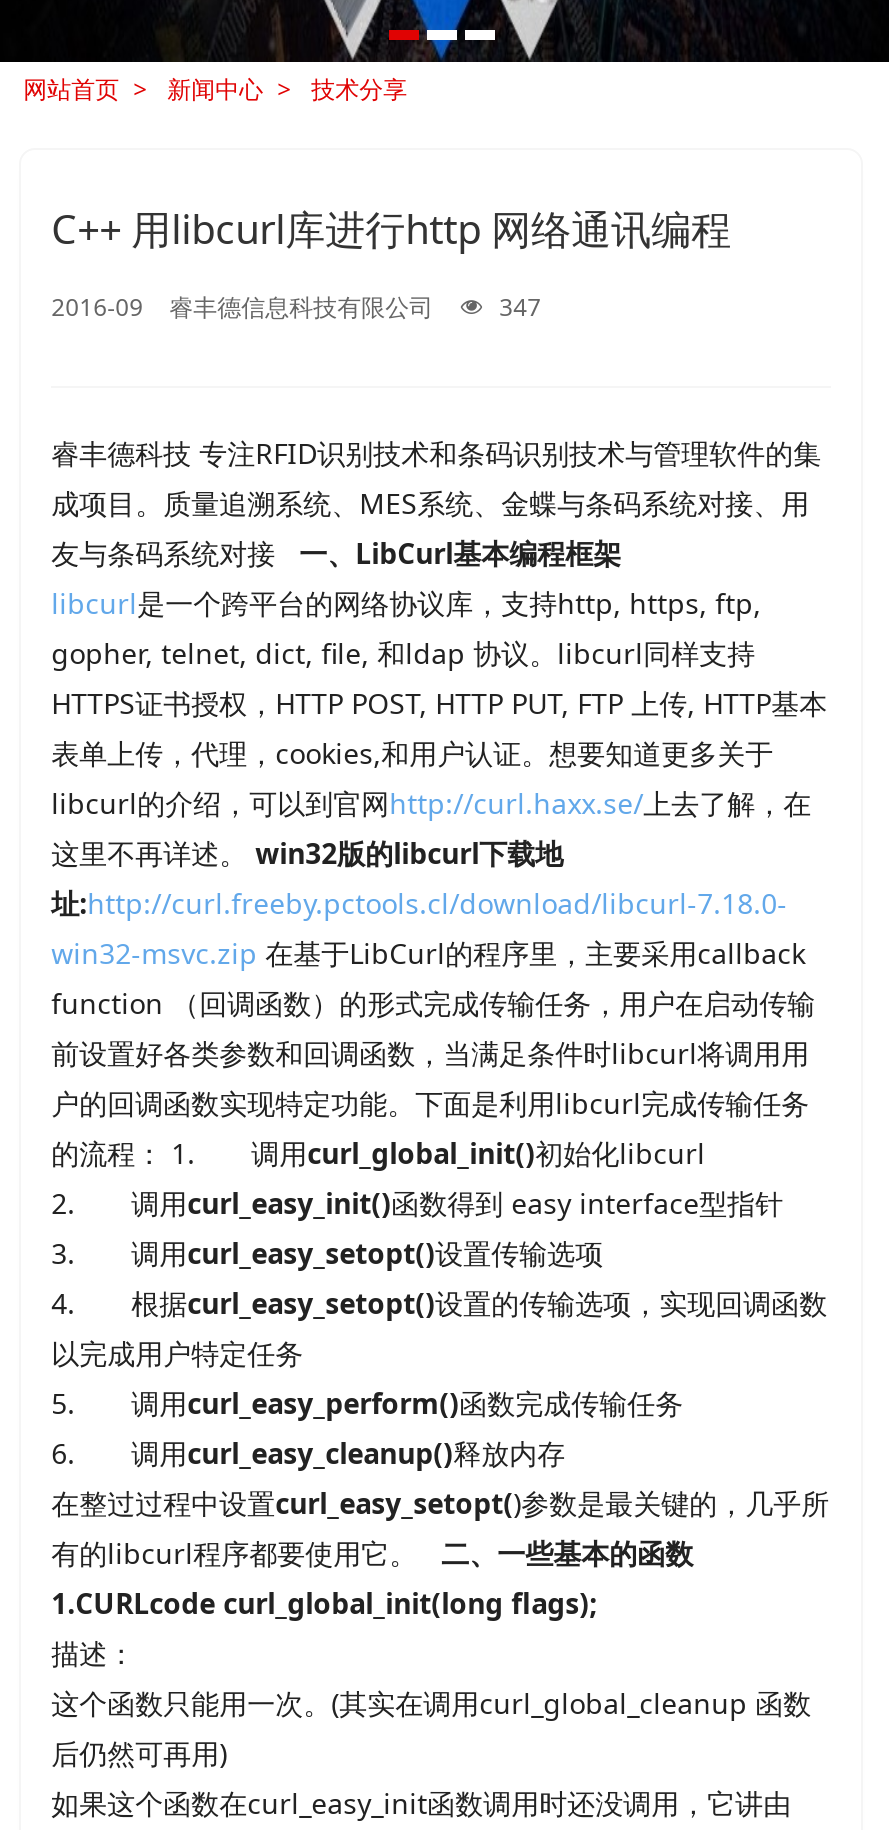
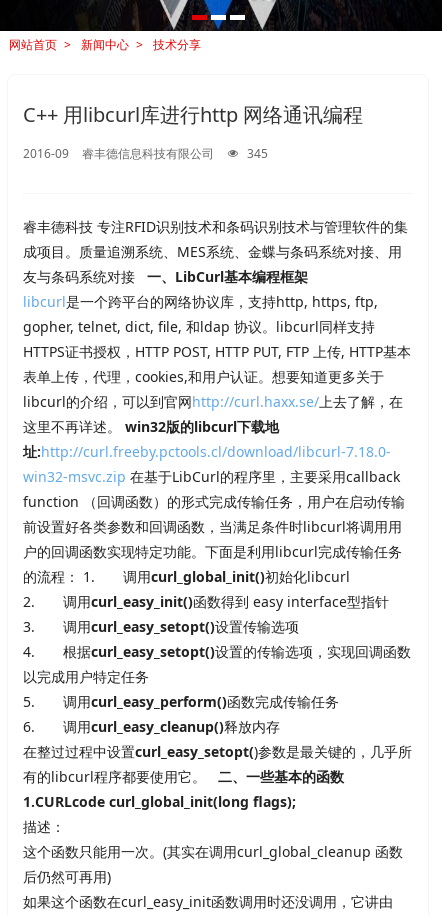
[51,290,541,324] 2016-09 睿丰德信息科技有限公司 347 -> [23,145,268,162] 2016-09 睿丰德信息科技有限公司 345

